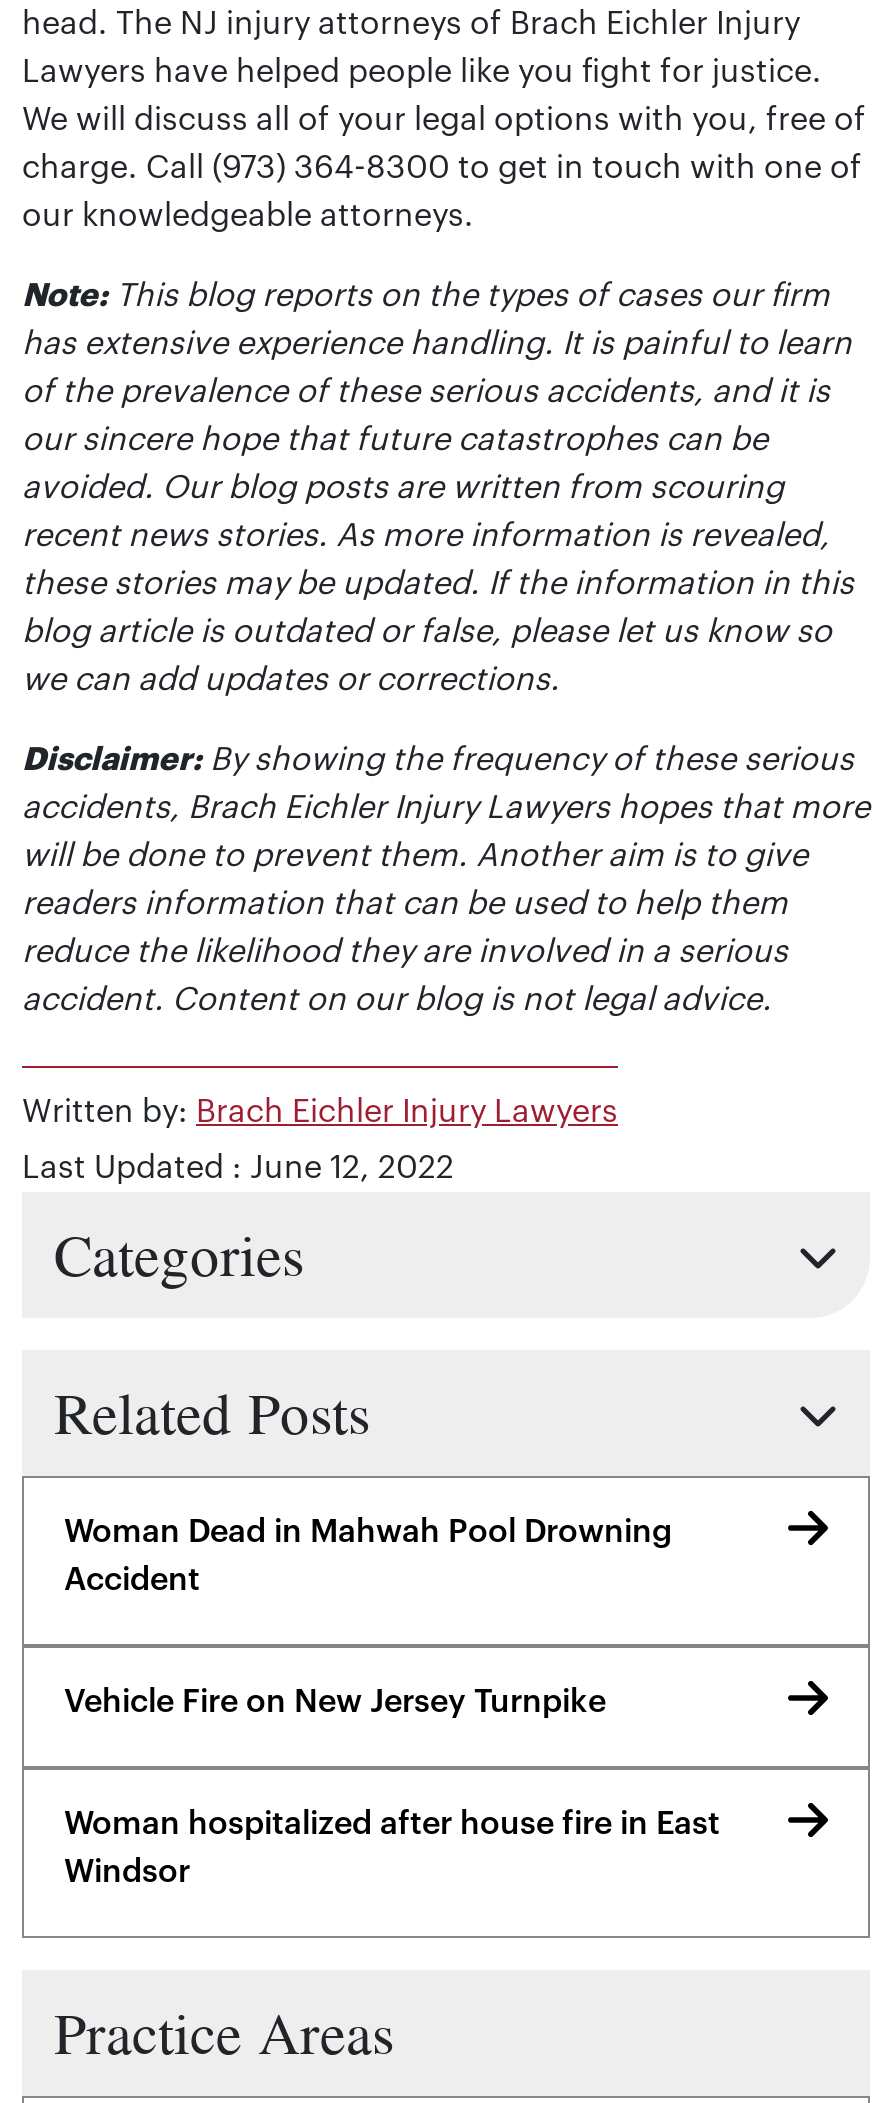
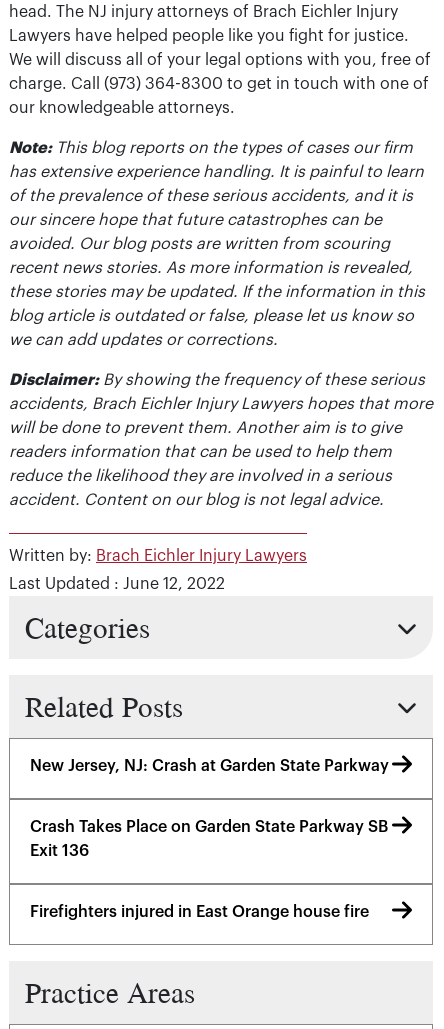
[64,1516,672,1596] Woman Dead in Mahwah Pool Drowning | Accident -> [30,758,389,774] New Jersey, NJ: Crash at Garden State Parkway
[64,1686,606,1718] Vehicle Fire on New Jersey Turnpike -> [30,819,388,859] Crash Takes Place on Garden State Parkway SB | Exit 136
[64,1808,720,1888] Woman hospitalized after house fire in East | Windsor -> [30,904,369,920] Firefighters injured in East Orange house fire

